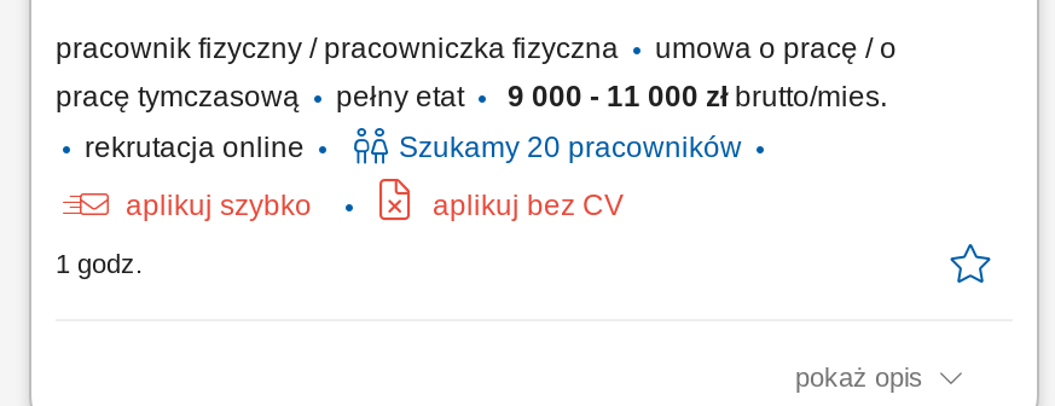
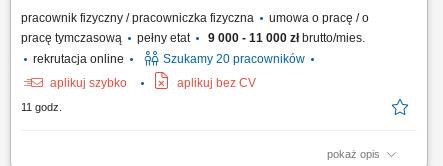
[56,249,143,278] 1 godz. -> [21,101,62,113] 11 godz.

